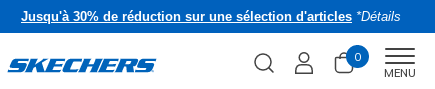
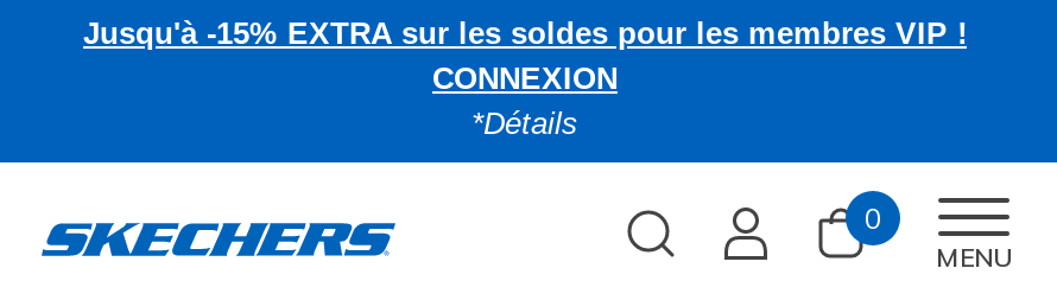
[21,9,401,24] Jusqu'à 30% de réduction sur une sélection d'articles *Détails -> [83,15,967,141] Jusqu'à -15% EXTRA sur les soldes pour les membres VIP ! | CONNEXION | *Détails

